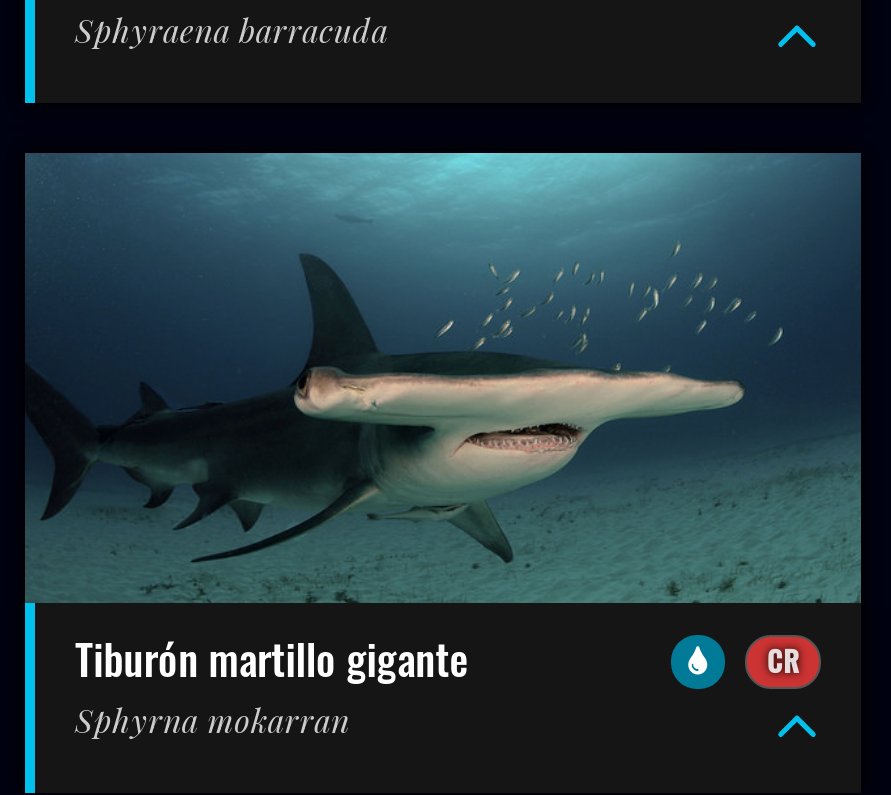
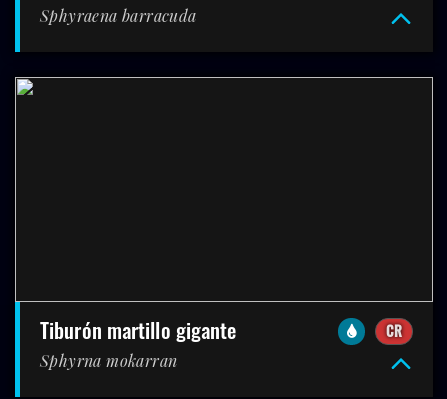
[25,151,861,605] [image] -> none

